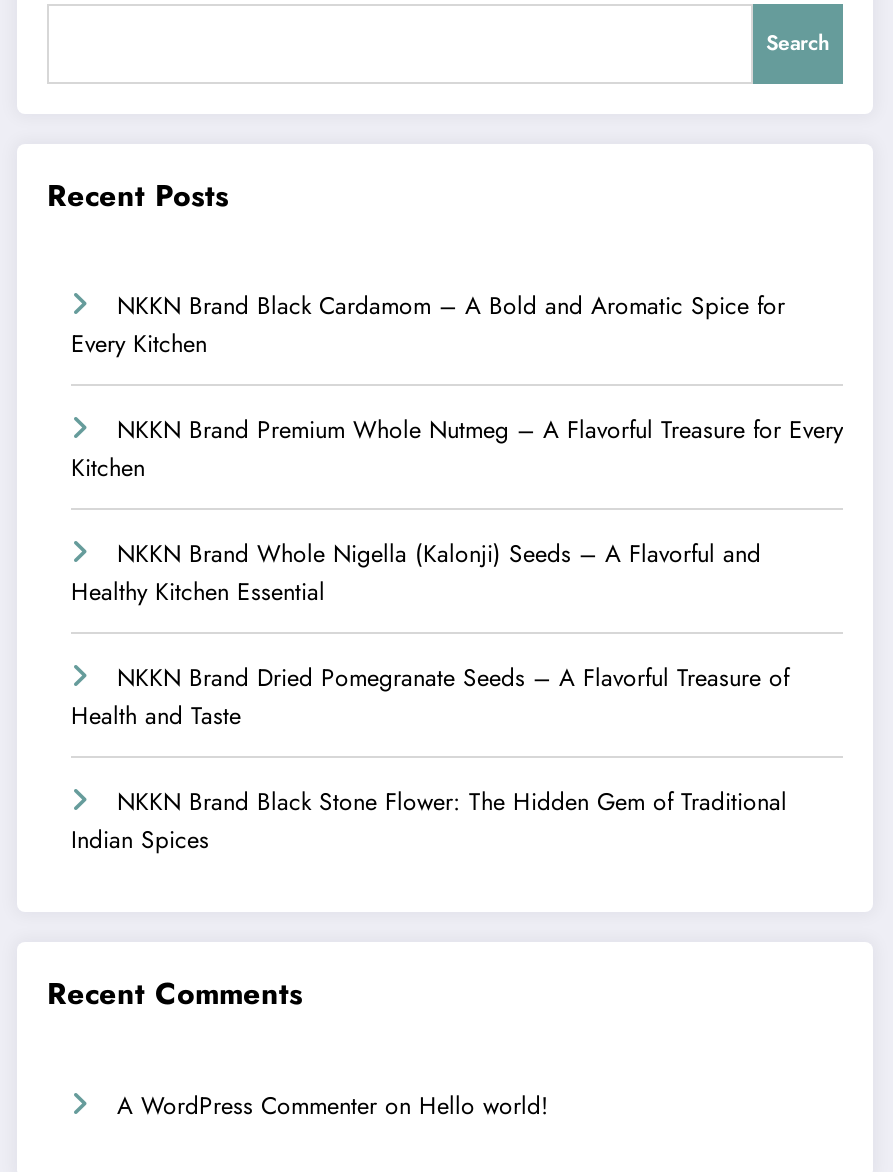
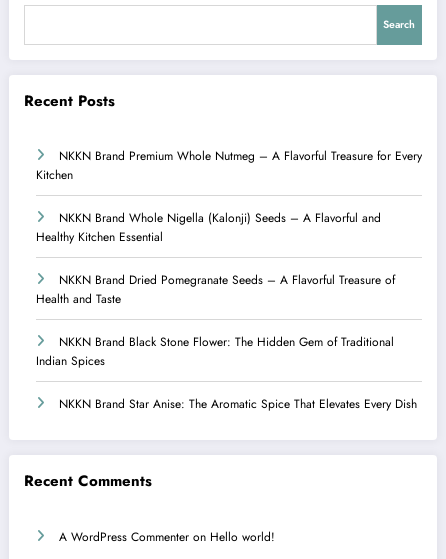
[71,288,785,362] NKKN Brand Black Cardamom – A Bold and Aromatic Spice for | Every Kitchen -> none
moved [71,412,843,858] -> [36,147,422,370]: NKKN Brand Premium Whole Nutmeg – A Flavorful Treasure for Every | Kitchen | NKKN Brand Whole Nigella (Kalonji) Seeds – A Flavorful and | Healthy Kitchen Essential | NKKN Brand Dried Pomegranate Seeds – A Flavorful Treasure of | Health and Taste | NKKN Brand Black Stone Flower: The Hidden Gem of Traditional | Indian Spices
none -> [59,395,417,413] NKKN Brand Star Anise: The Aromatic Spice That Elevates Every Dish

